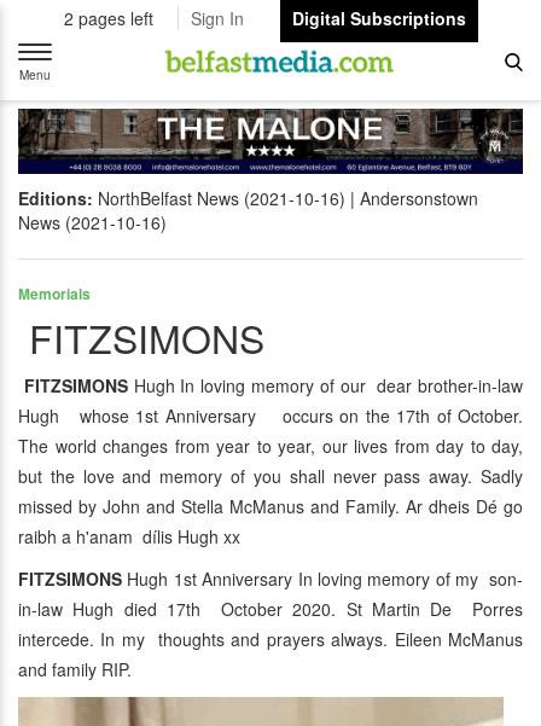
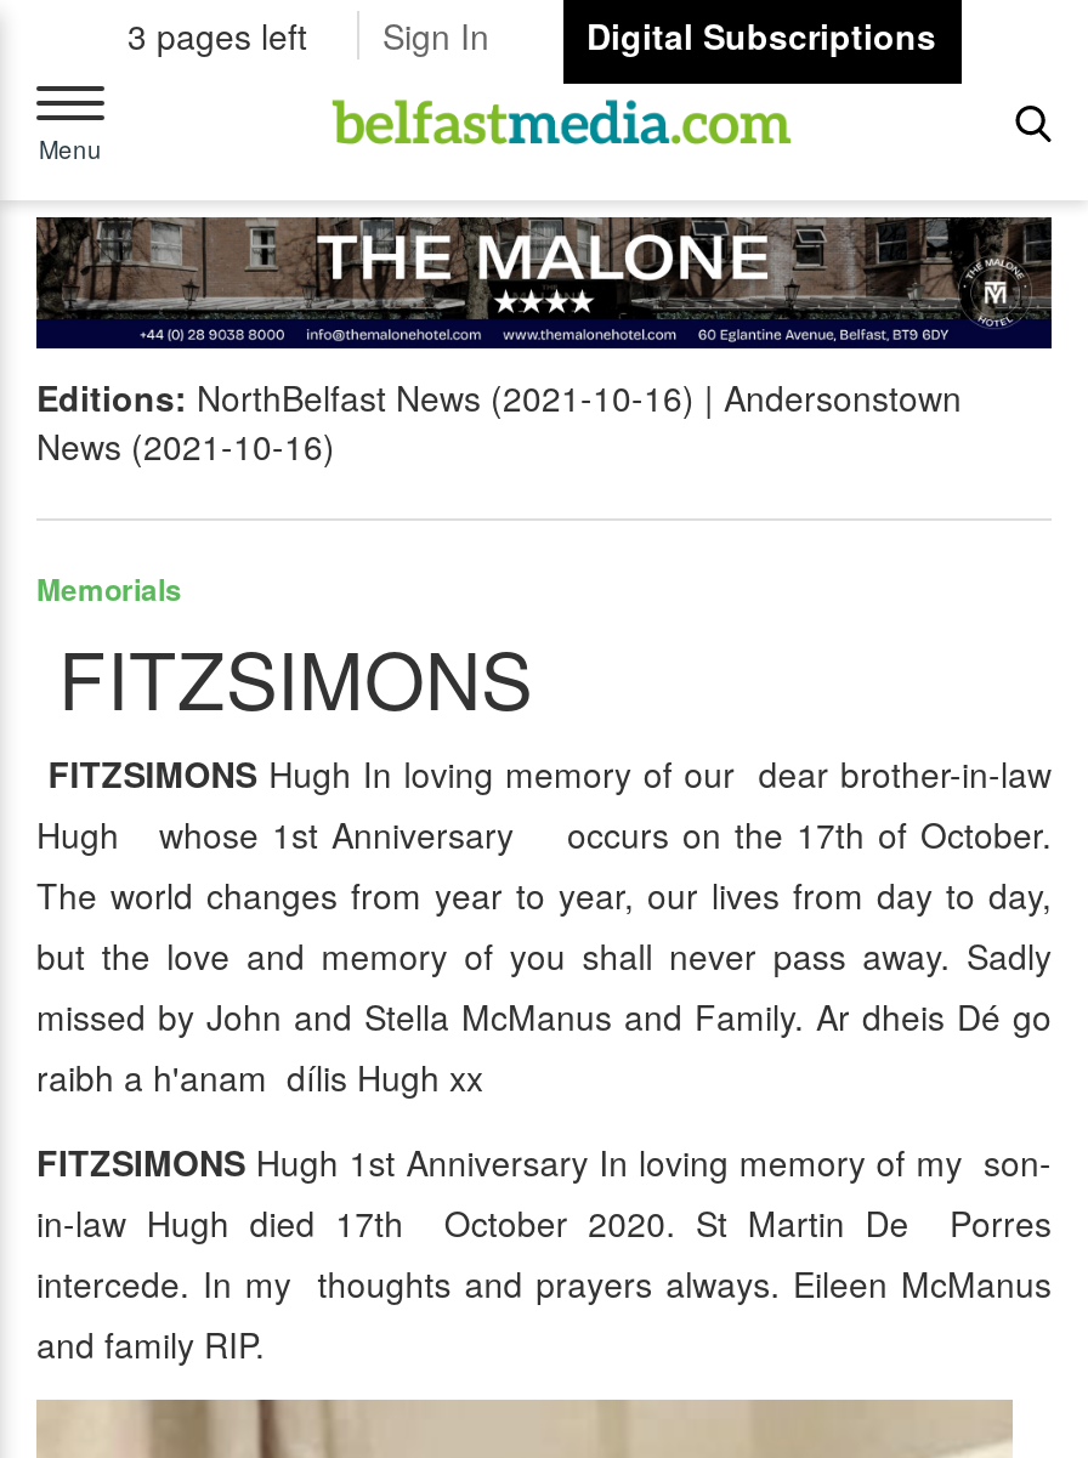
[63,6,466,30] 2 pages left Sign In Digital Subscriptions -> [127,11,936,59] 3 pages left Sign In Digital Subscriptions

